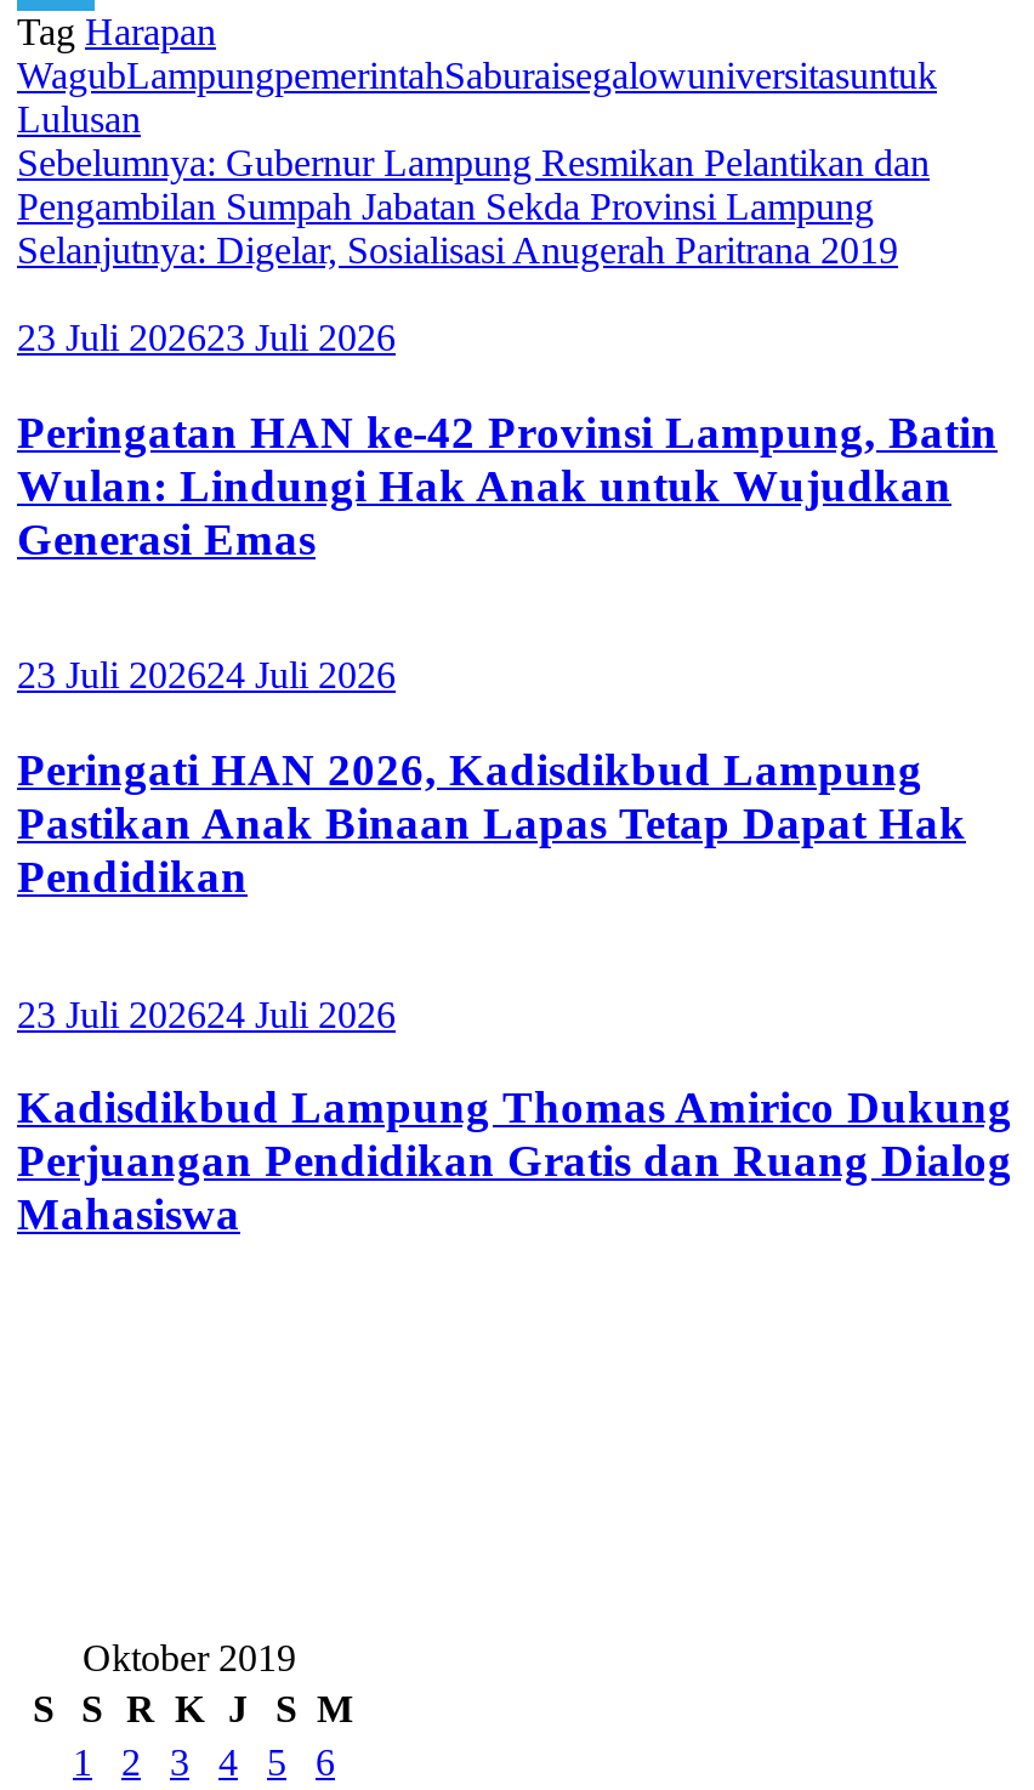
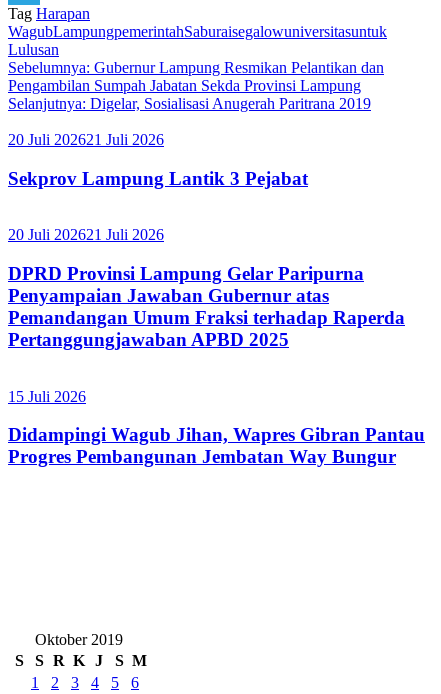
[17,316,396,358] 23 Juli 202623 Juli 2026 -> [8,131,164,148] 20 Juli 202621 Juli 2026
[17,405,998,563] Peringatan HAN ke-42 Provinsi Lampung, Batin | Wulan: Lindungi Hak Anak untuk Wujudkan | Generasi Emas -> [8,167,308,188] Sekprov Lampung Lantik 3 Pejabat
[17,655,396,696] 23 Juli 202624 Juli 2026 -> [8,226,164,243] 20 Juli 202621 Juli 2026
[17,744,966,902] Peringati HAN 2026, Kadisdikbud Lampung | Pastikan Anak Binaan Lapas Tetap Dapat Hak | Pendidikan -> [8,263,405,350] DPRD Provinsi Lampung Gelar Paripurna | Penyampaian Jawaban Gubernur atas | Pemandangan Umum Fraksi terhadap Raperda | Pertanggungjawaban APBD 2025
[17,993,396,1034] 23 Juli 202624 Juli 2026 -> [8,388,86,405] 15 Juli 2026
[17,1082,1012,1240] Kadisdikbud Lampung Thomas Amirico Dukung | Perjuangan Pendidikan Gratis dan Ruang Dialog | Mahasiswa -> [8,424,425,467] Didampingi Wagub Jihan, Wapres Gibran Pantau | Progres Pembangunan Jembatan Way Bungur

